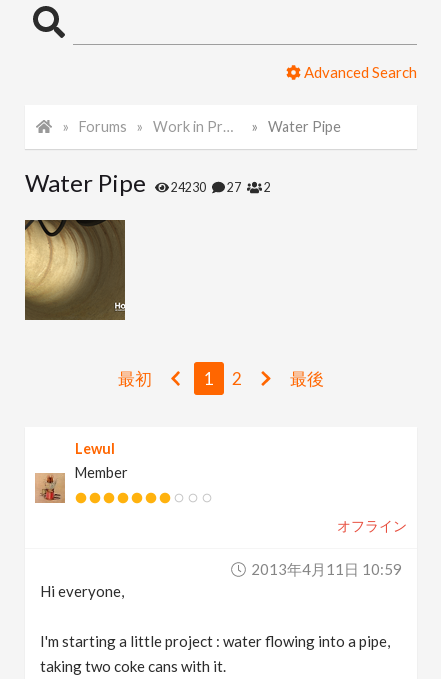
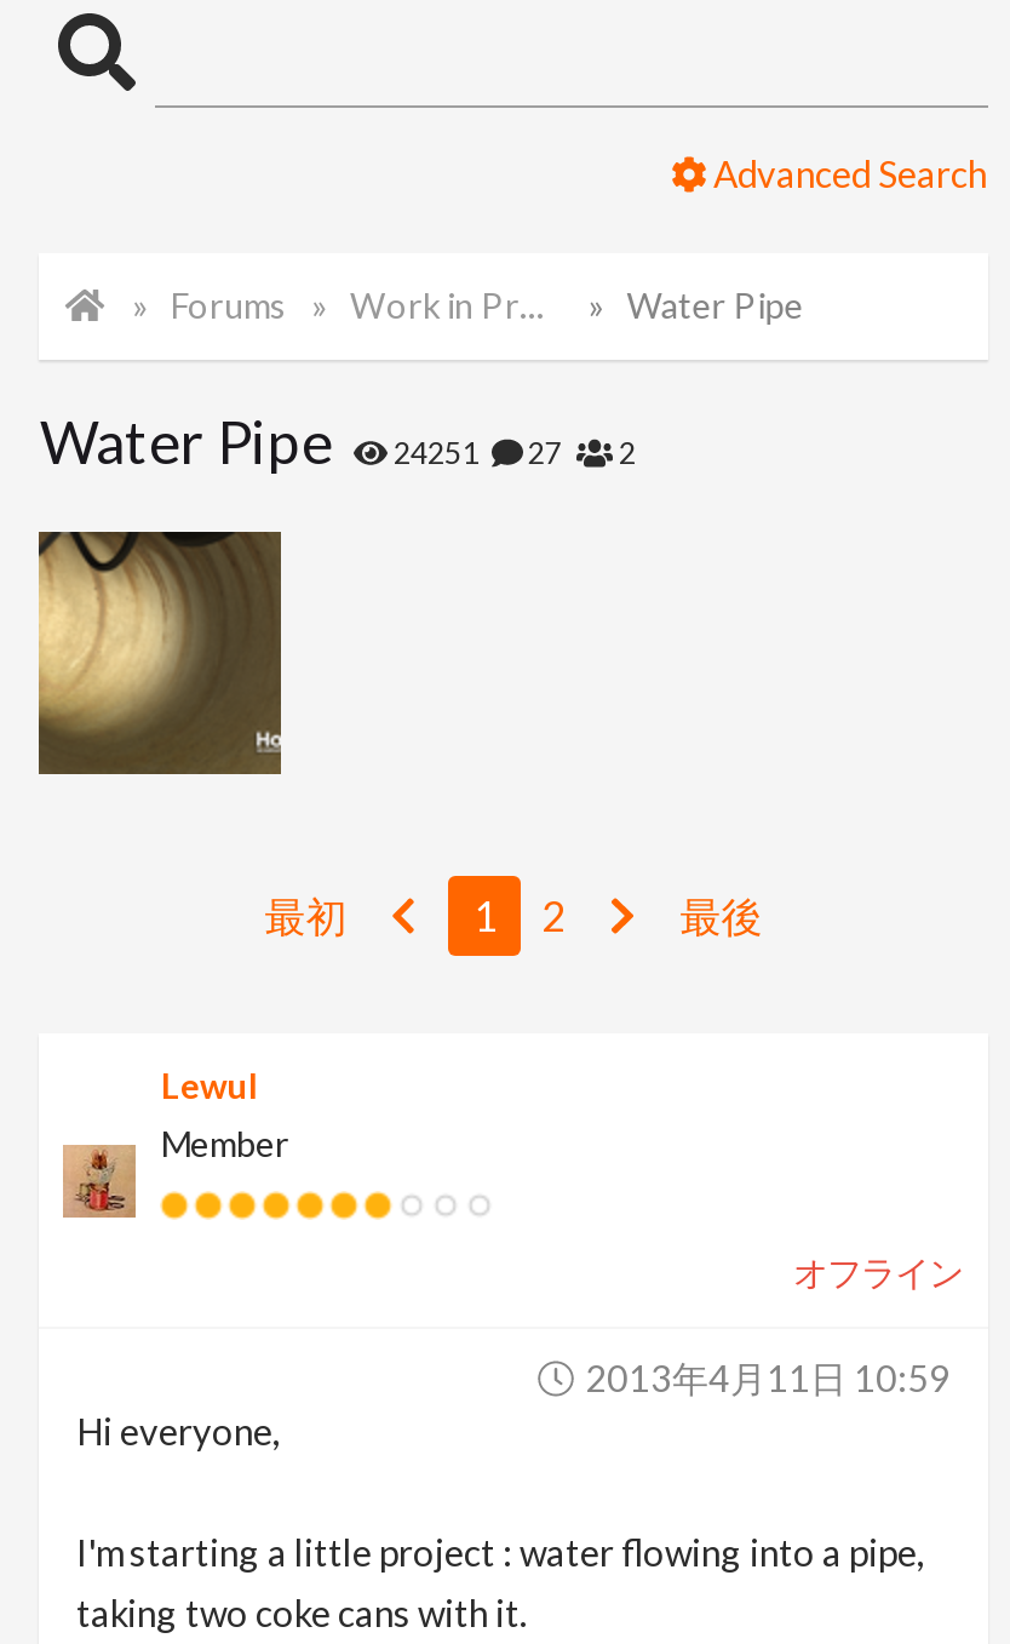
[169,180,212,195] 24230 -> [388,435,493,471] 24251

